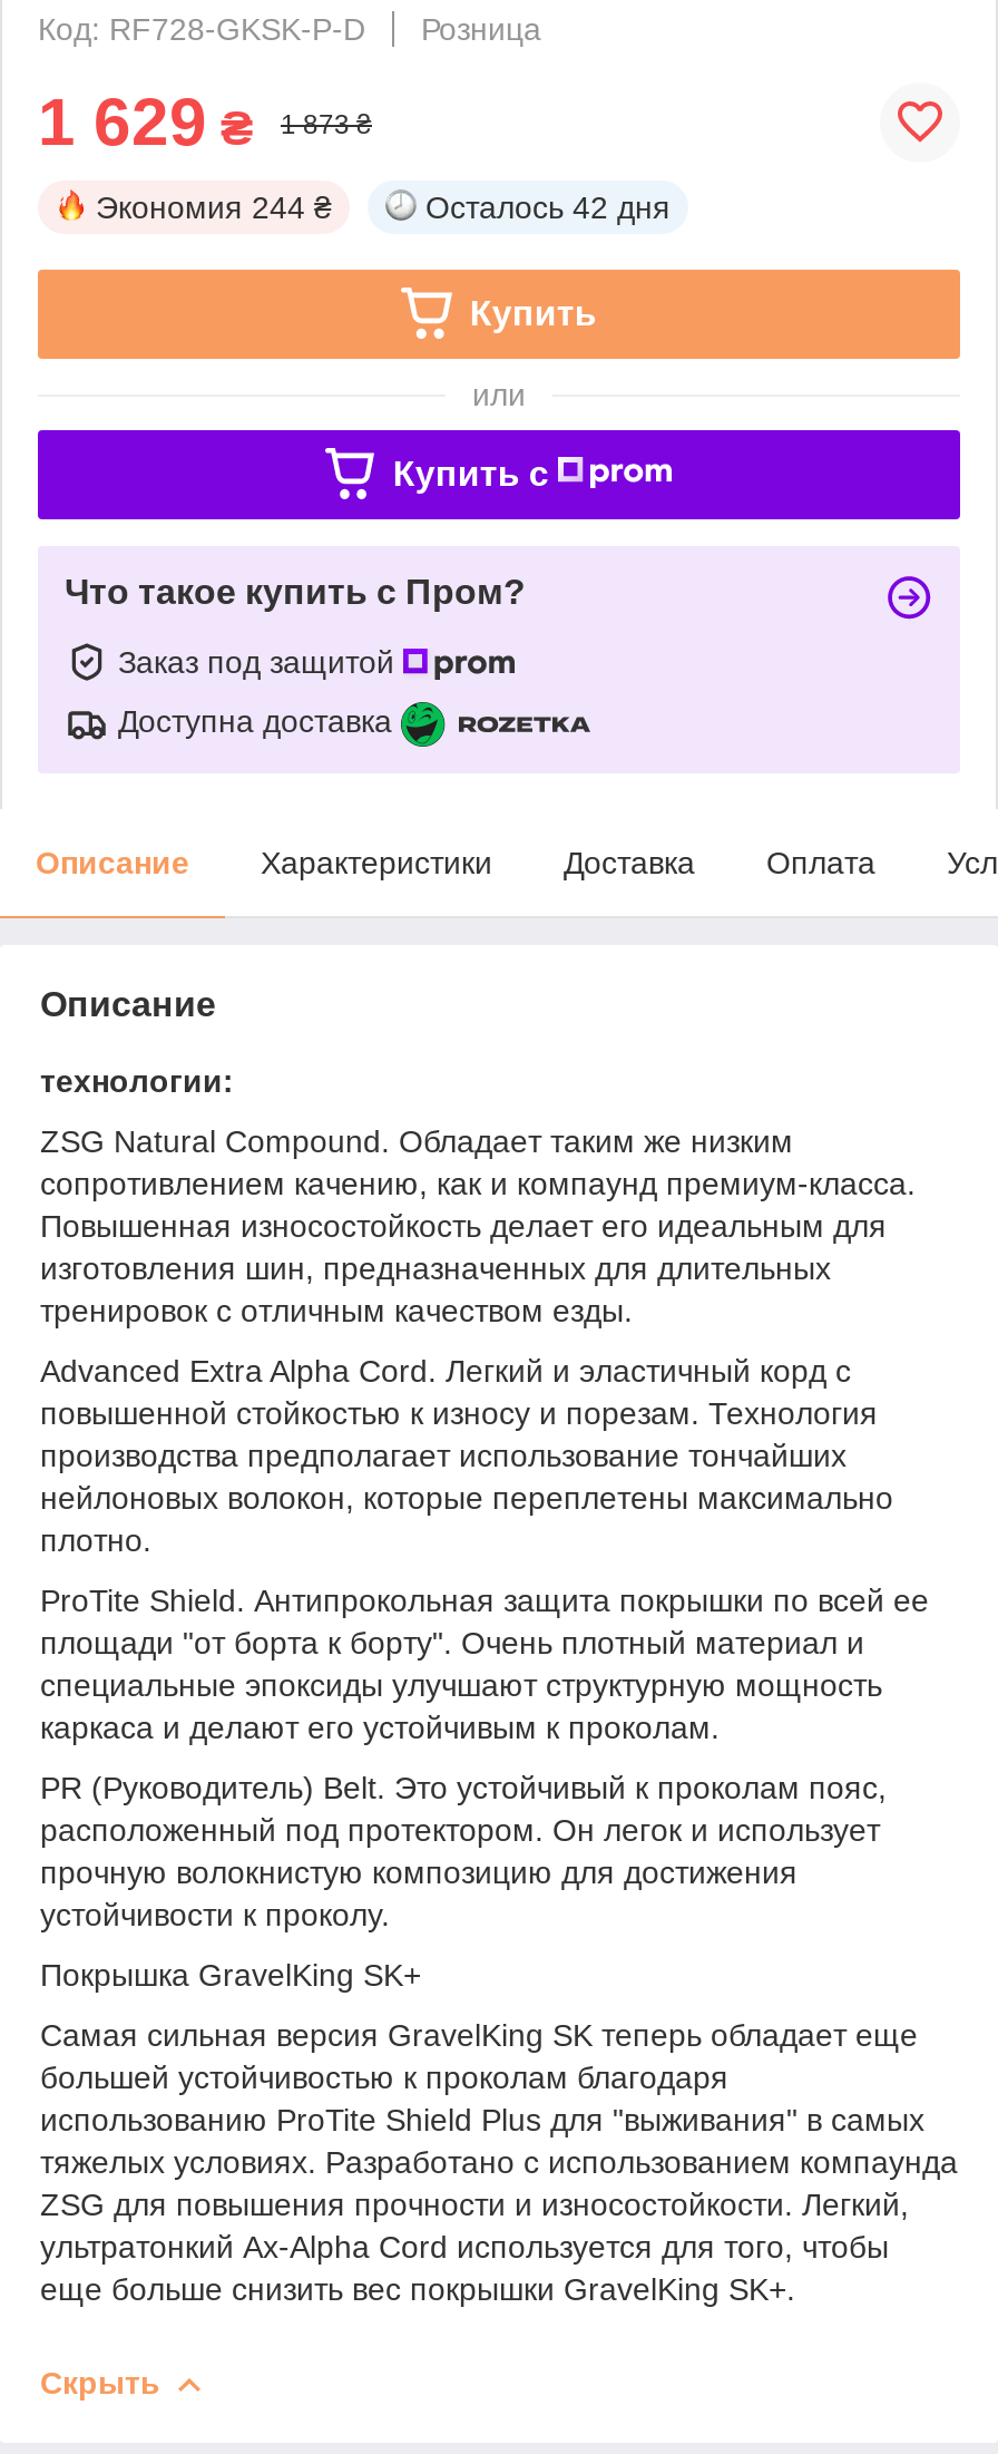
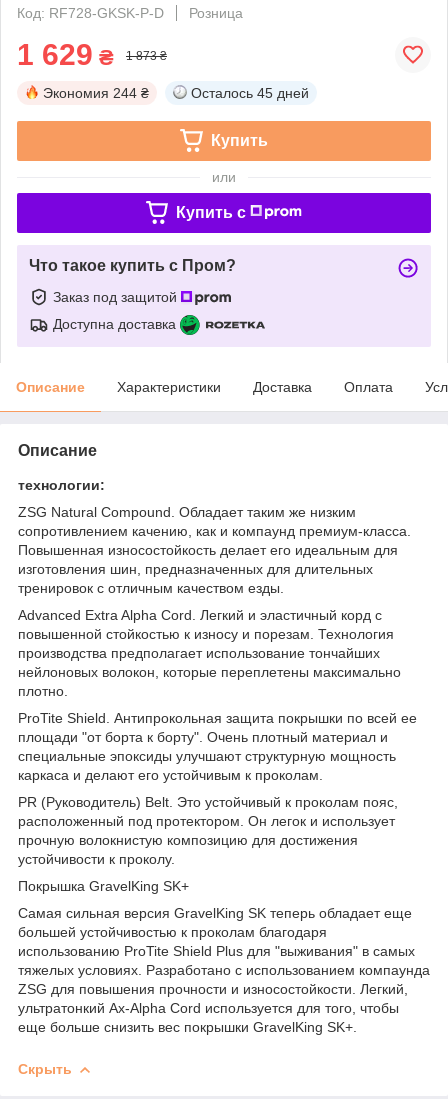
[425,189,671,225] Осталось 42 дня -> [191,85,309,101] Осталось 45 дней

